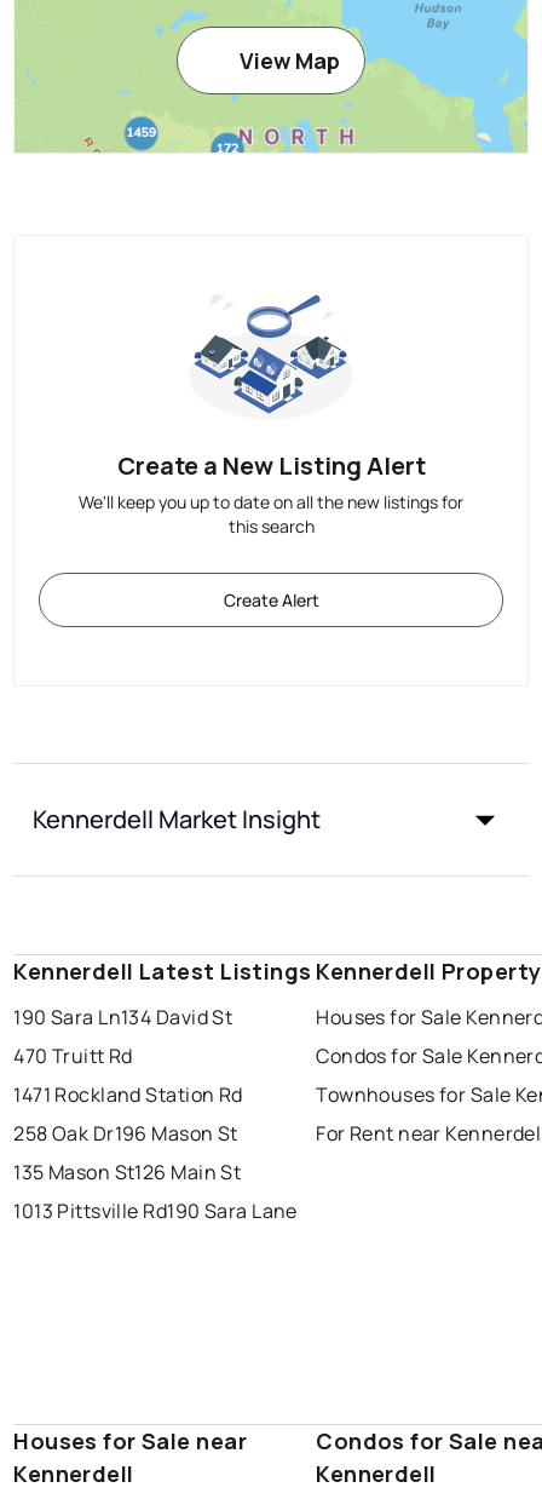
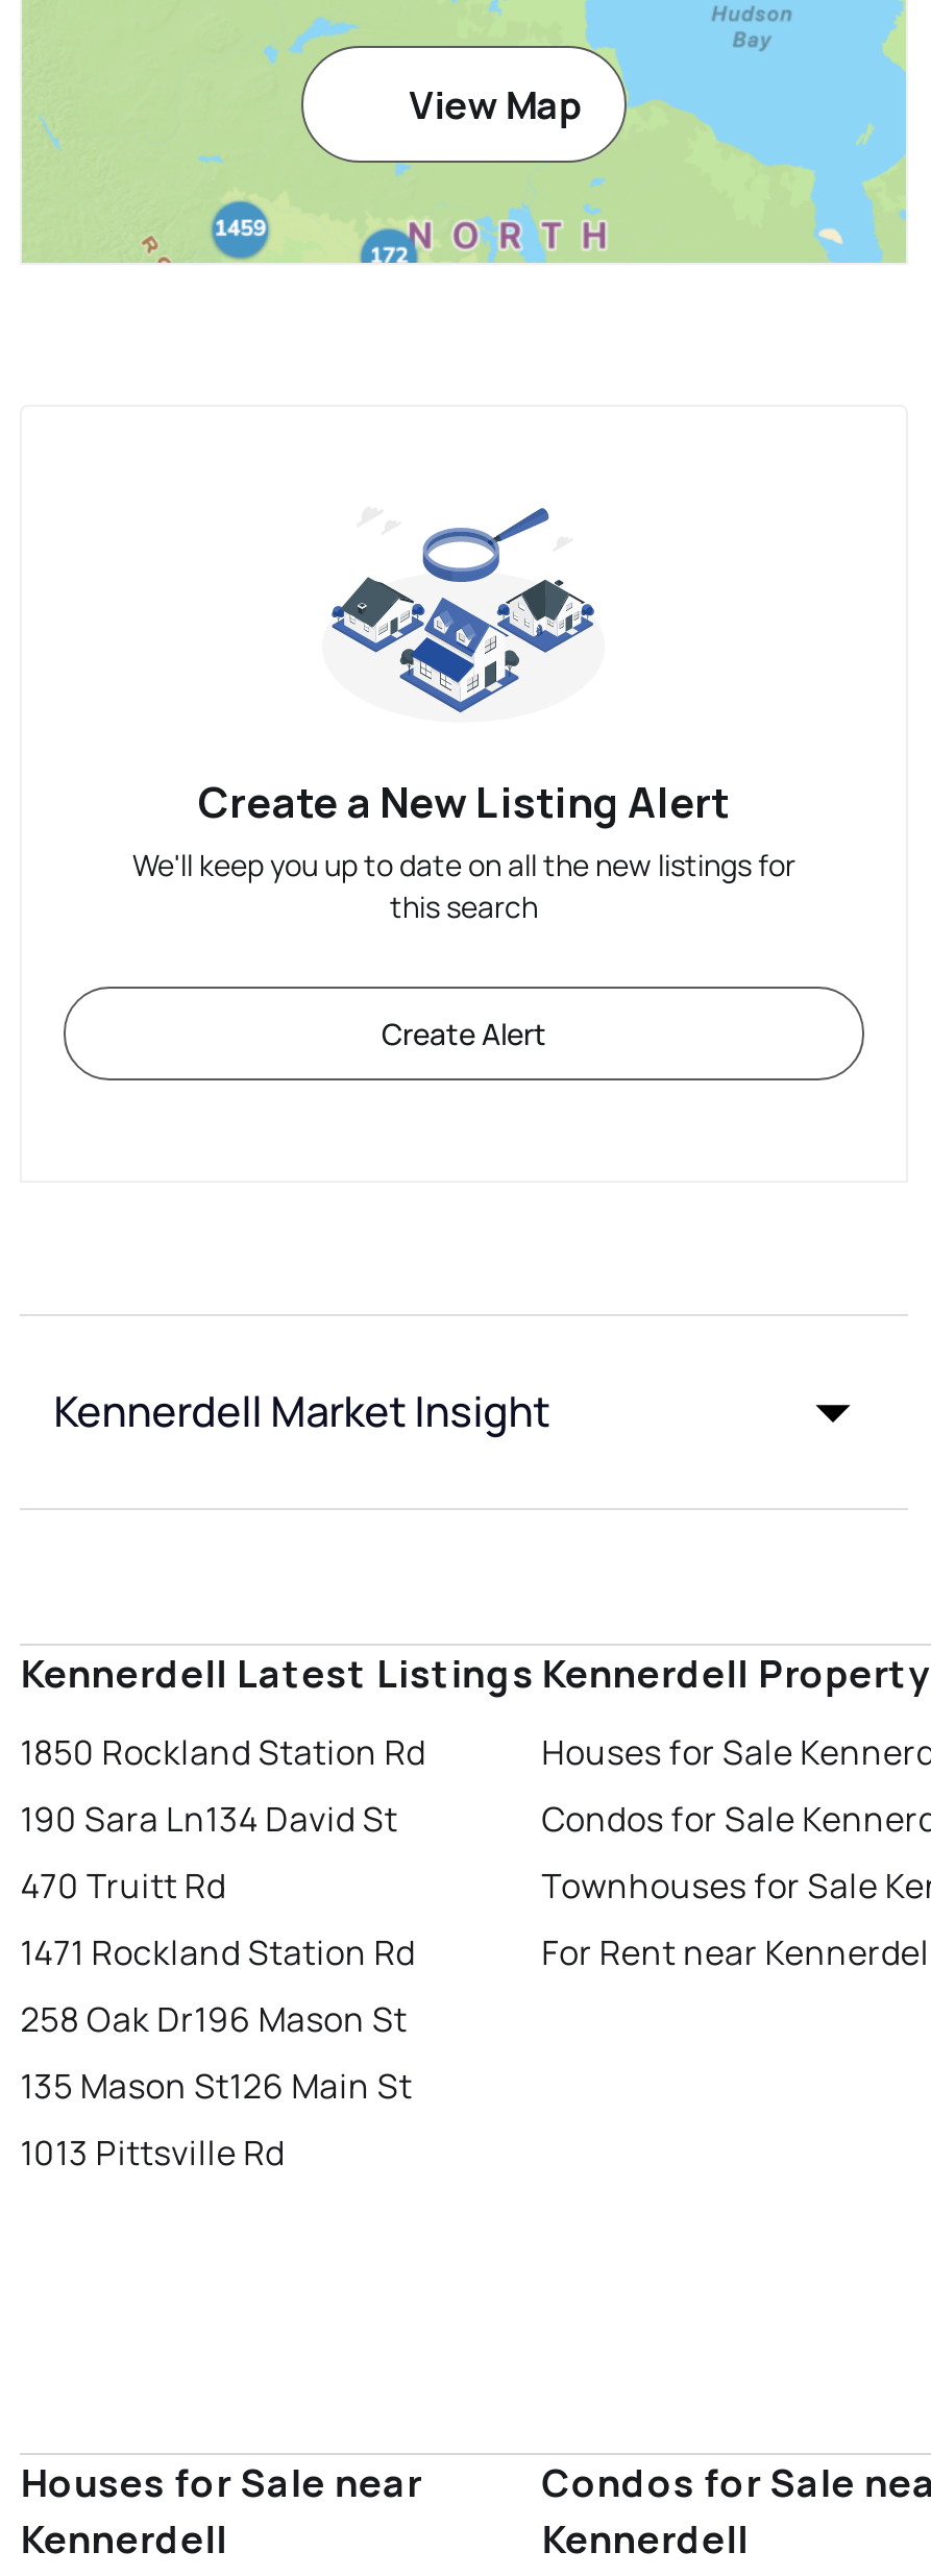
moved [14,1004,243,1185] -> [20,1796,416,2109]: 190 Sara Ln134 David St | 470 Truitt Rd | 1471 Rockland Station Rd | 258 Oak Dr196 Mason St | 135 Mason St126 Main St
none -> [20,1729,426,1775] 1850 Rockland Station Rd
[14,1198,297,1224] 1013 Pittsville Rd 190 Sara Lane -> [20,2130,285,2176] 1013 Pittsville Rd

